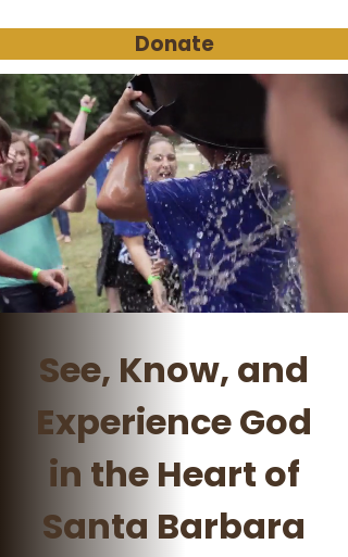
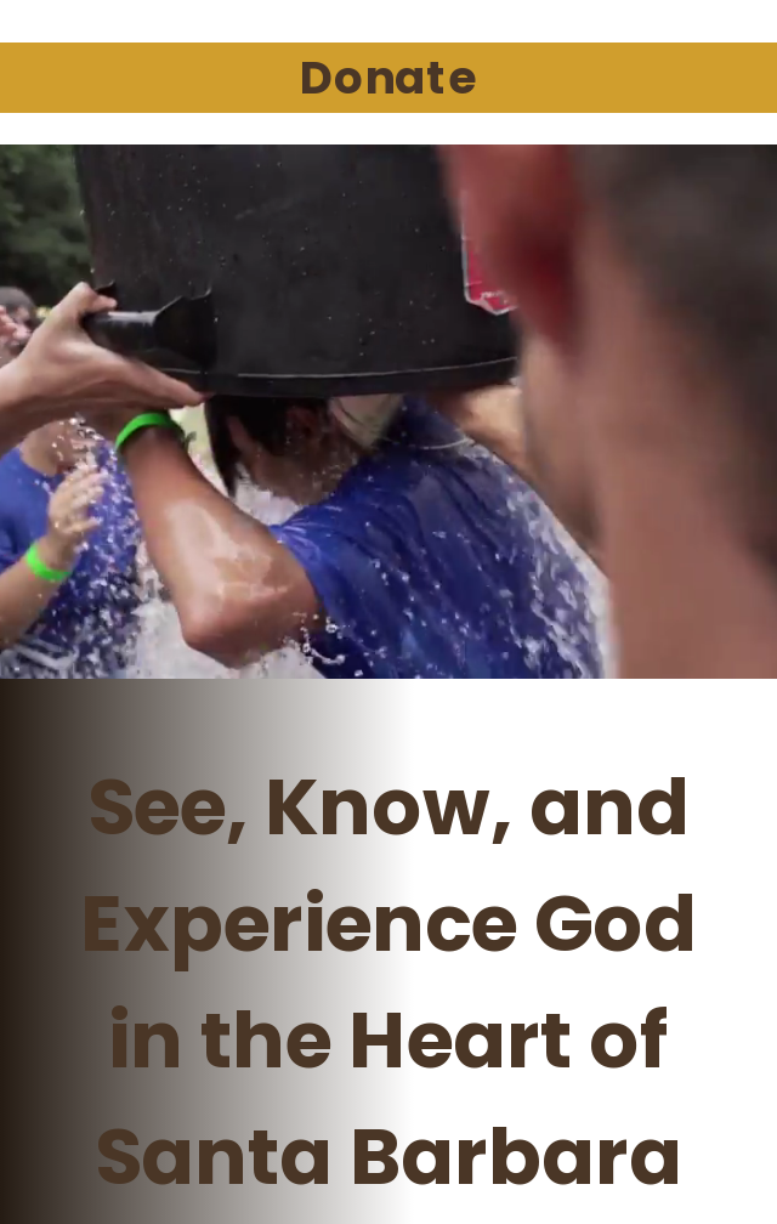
[3,73,345,314] [image] -> [7,142,770,681] [image]

